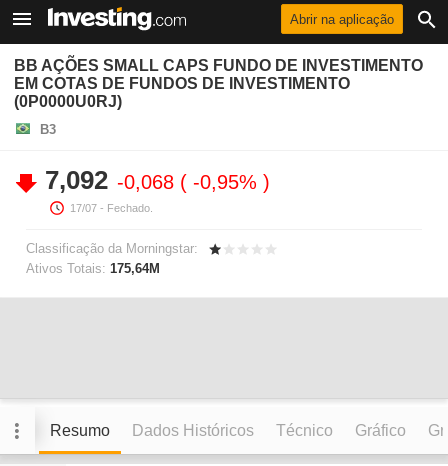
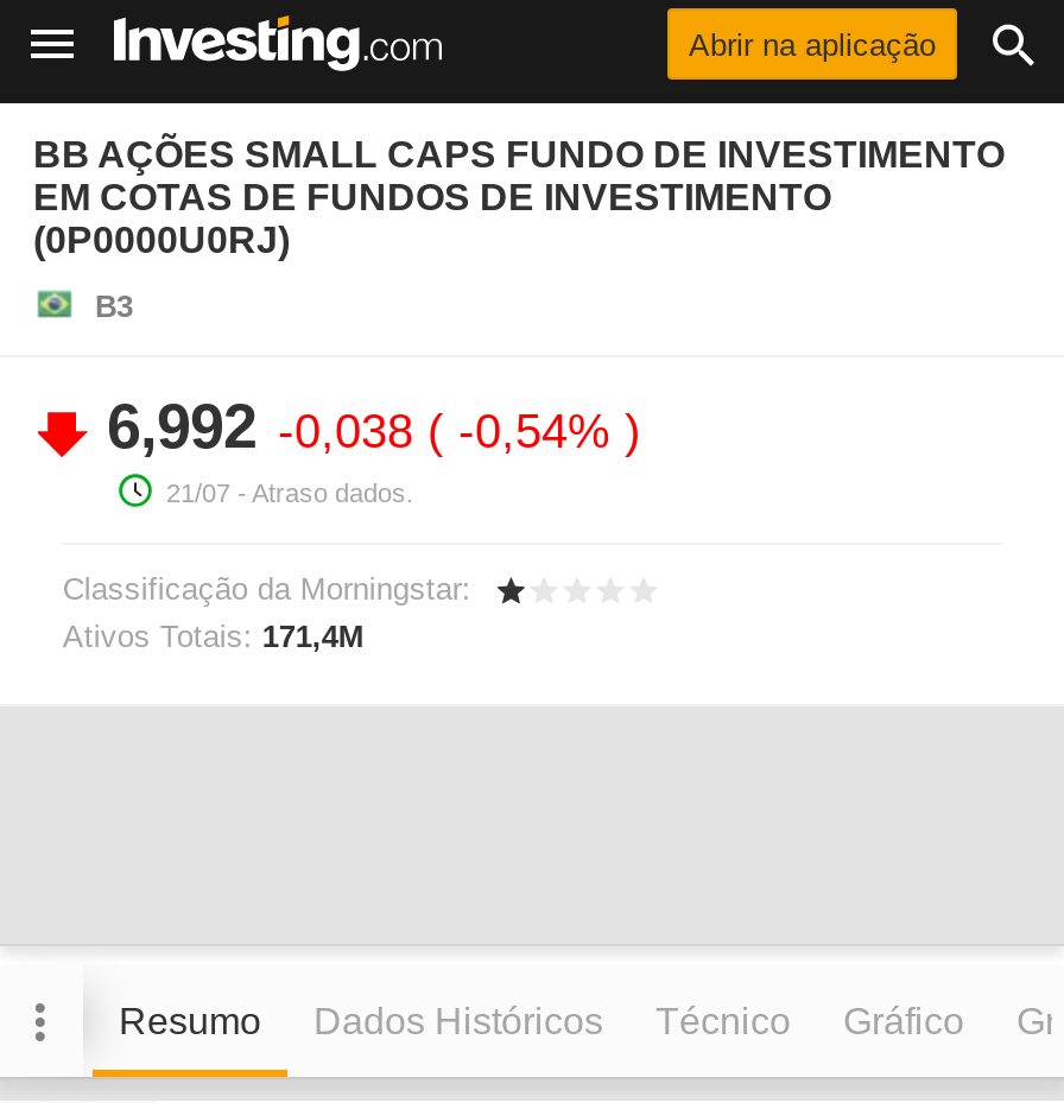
[45,165,263,214] 7,092 -0,068 -0,95% | 17/07 - Fechado. -> [107,391,625,507] 6,992 -0,038 -0,54% | 21/07 - Atraso dados.
[26,261,160,276] Ativos Totais: 175,64M -> [63,619,364,654] Ativos Totais: 171,4M

